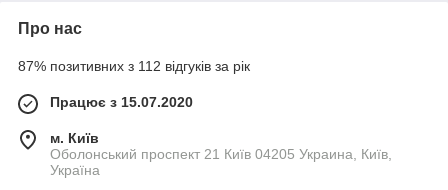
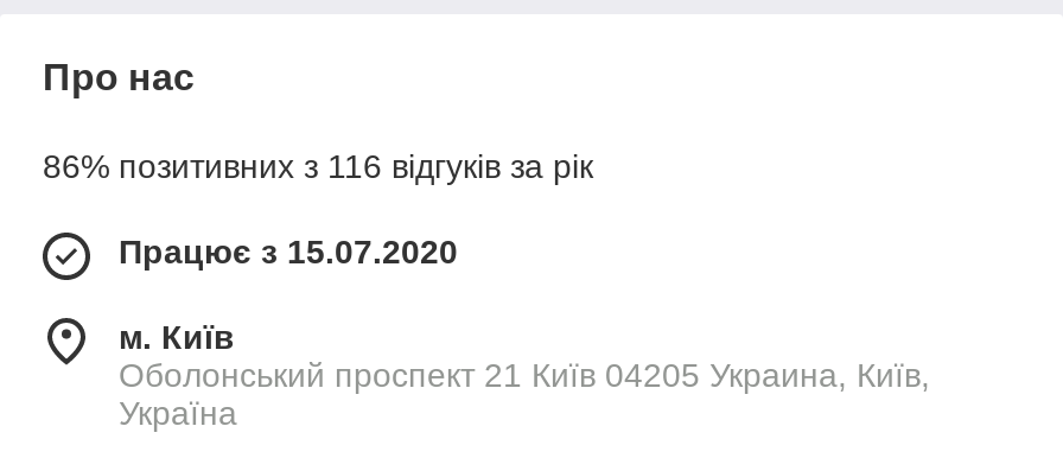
[18,58,250,74] 87% позитивних з 112 відгуків за рік -> [43,147,593,185] 86% позитивних з 116 відгуків за рік

